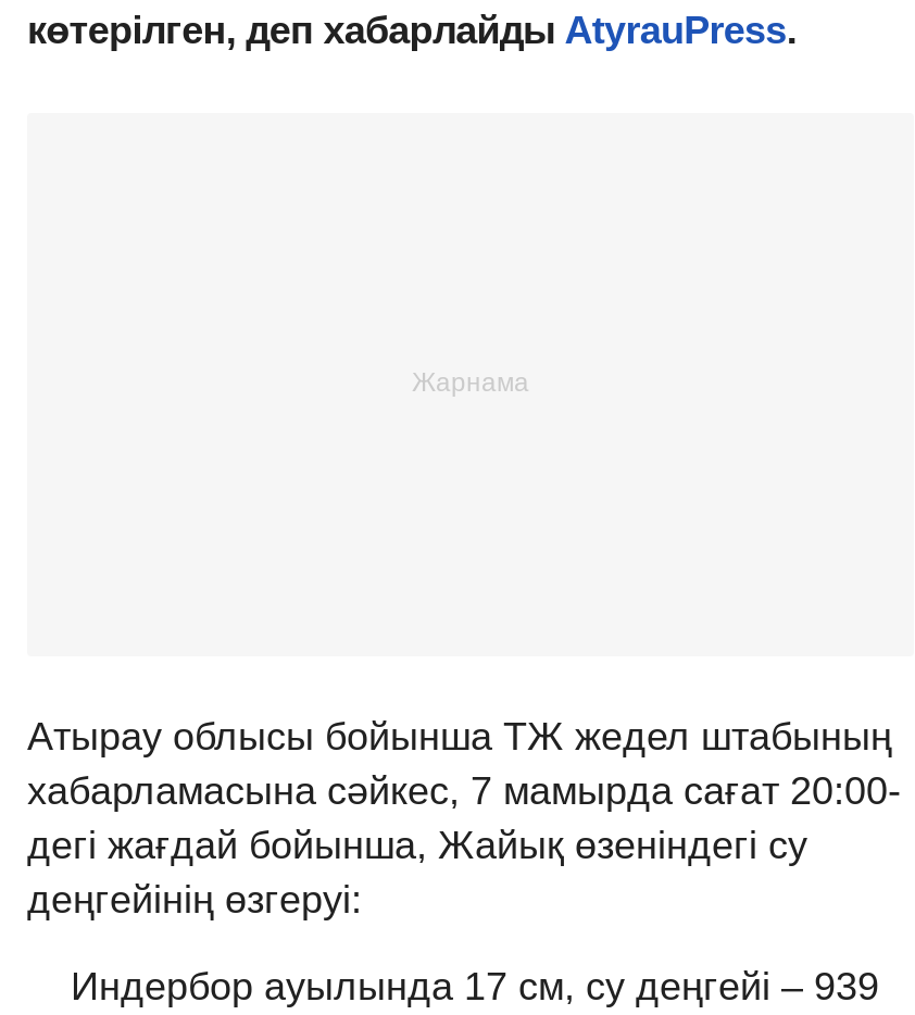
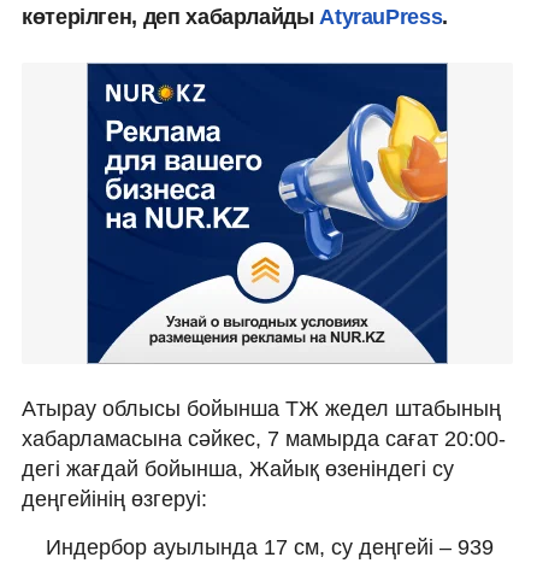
none -> [85,61,449,365] [image]

